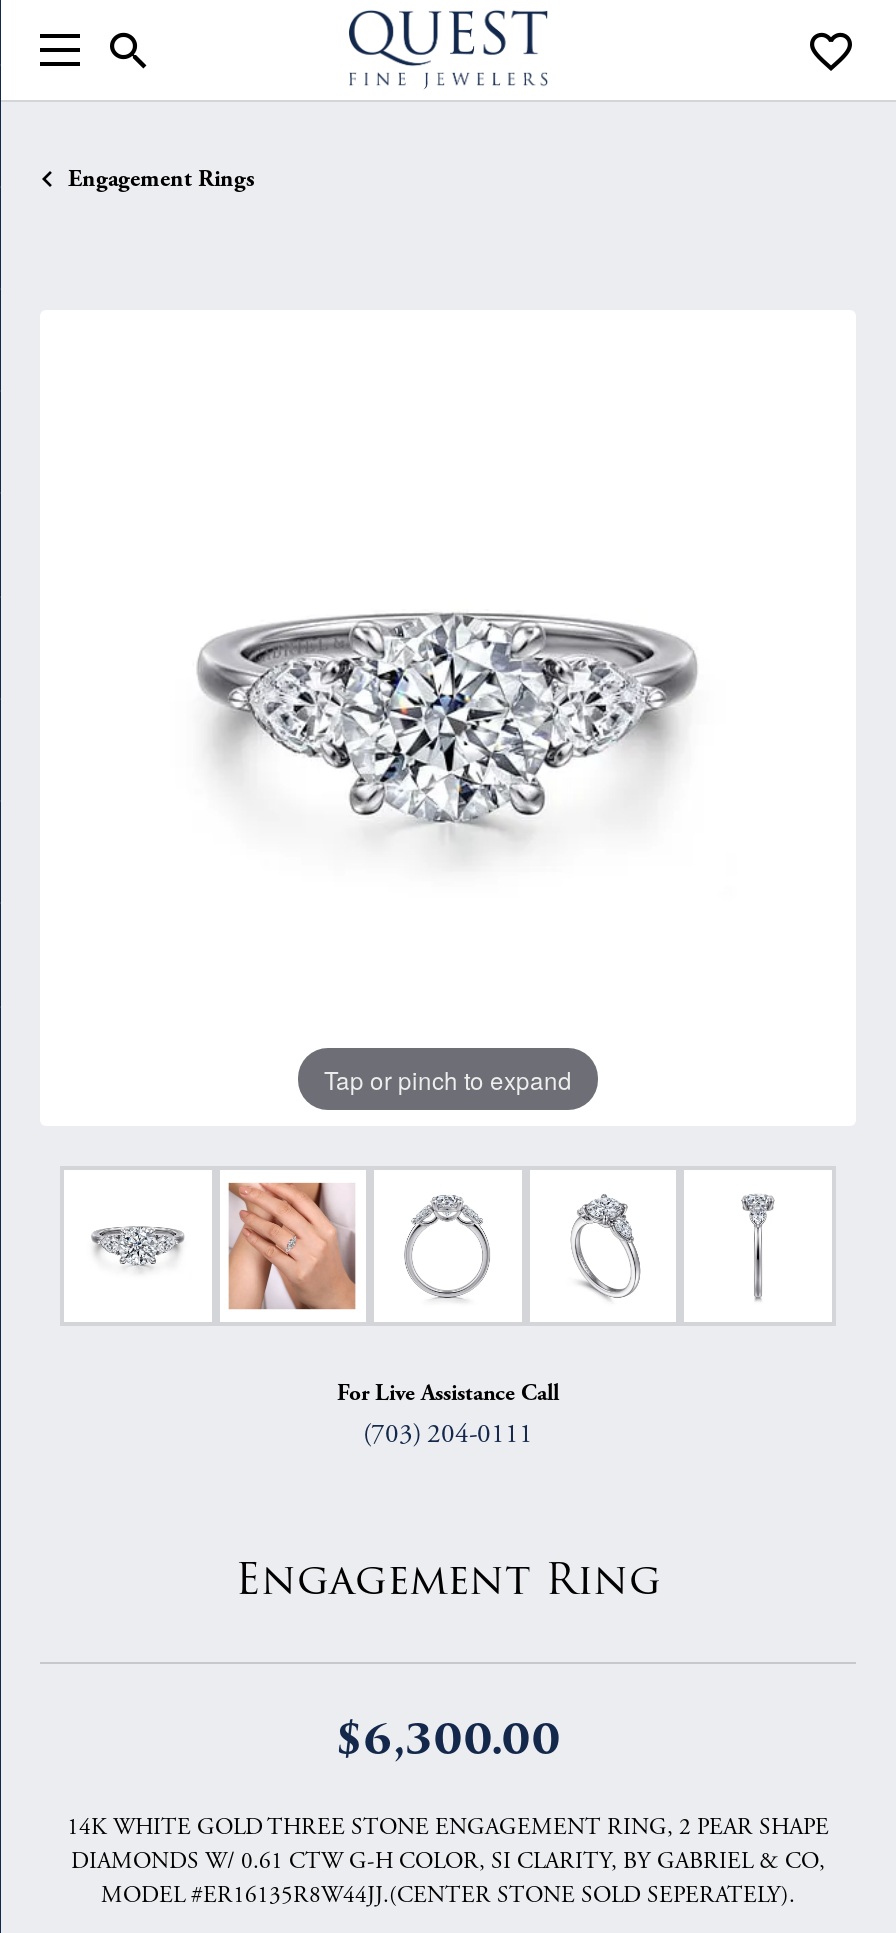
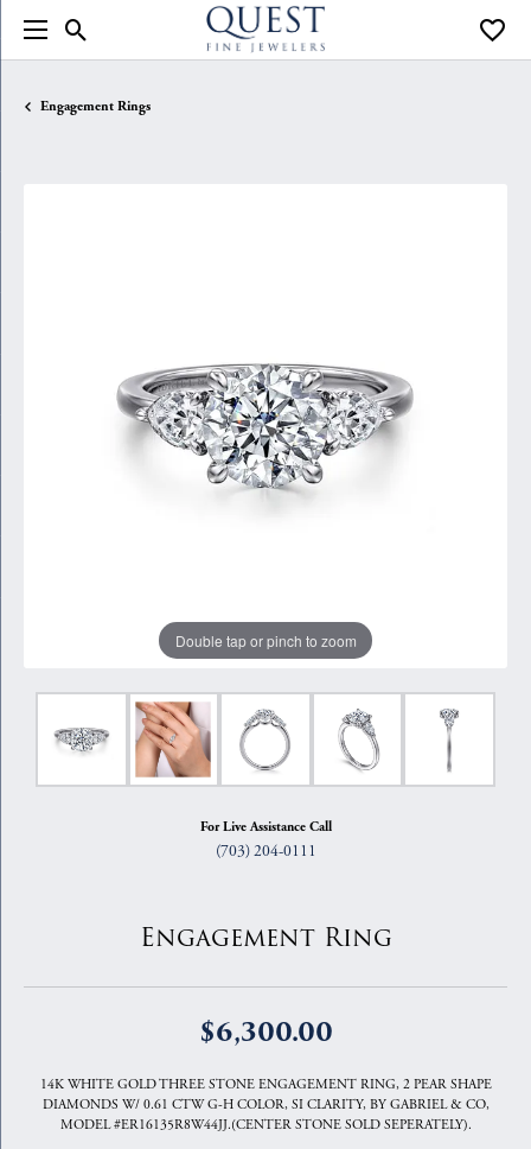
[324,1061,572,1095] Tap or pinch to expand -> [175,630,356,650] Double tap or pinch to zoom

